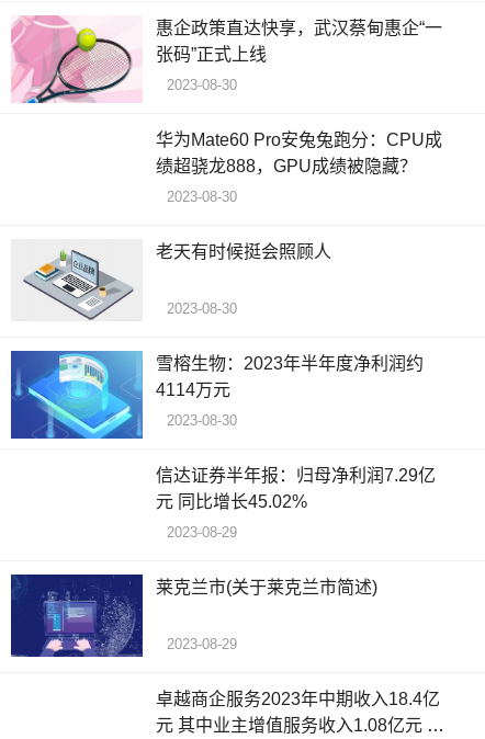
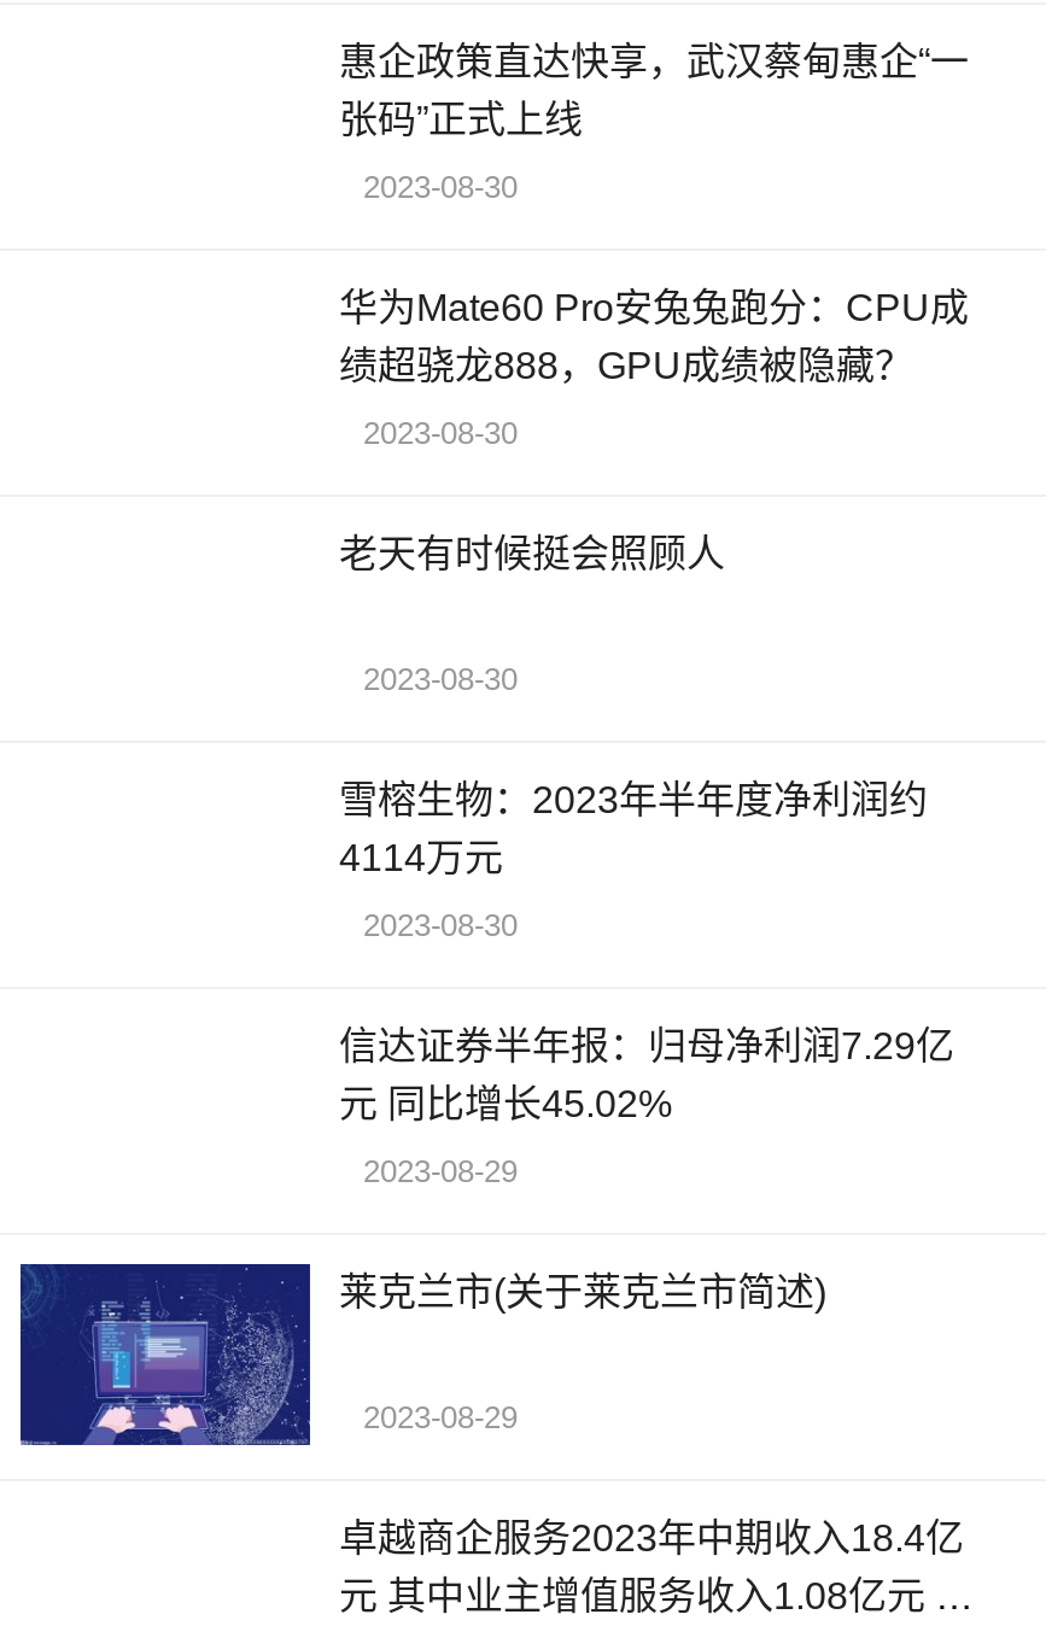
[10,14,142,104] [image] -> none
[22,248,135,321] [image] -> none
[10,350,144,440] [image] -> none

